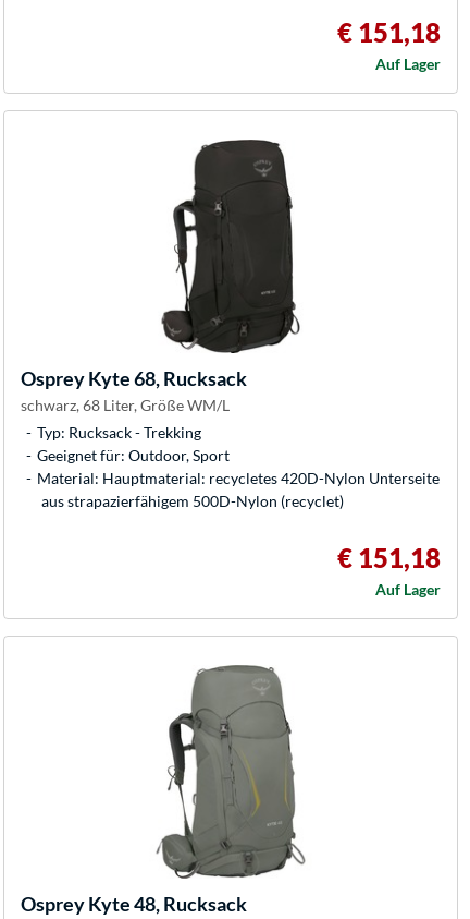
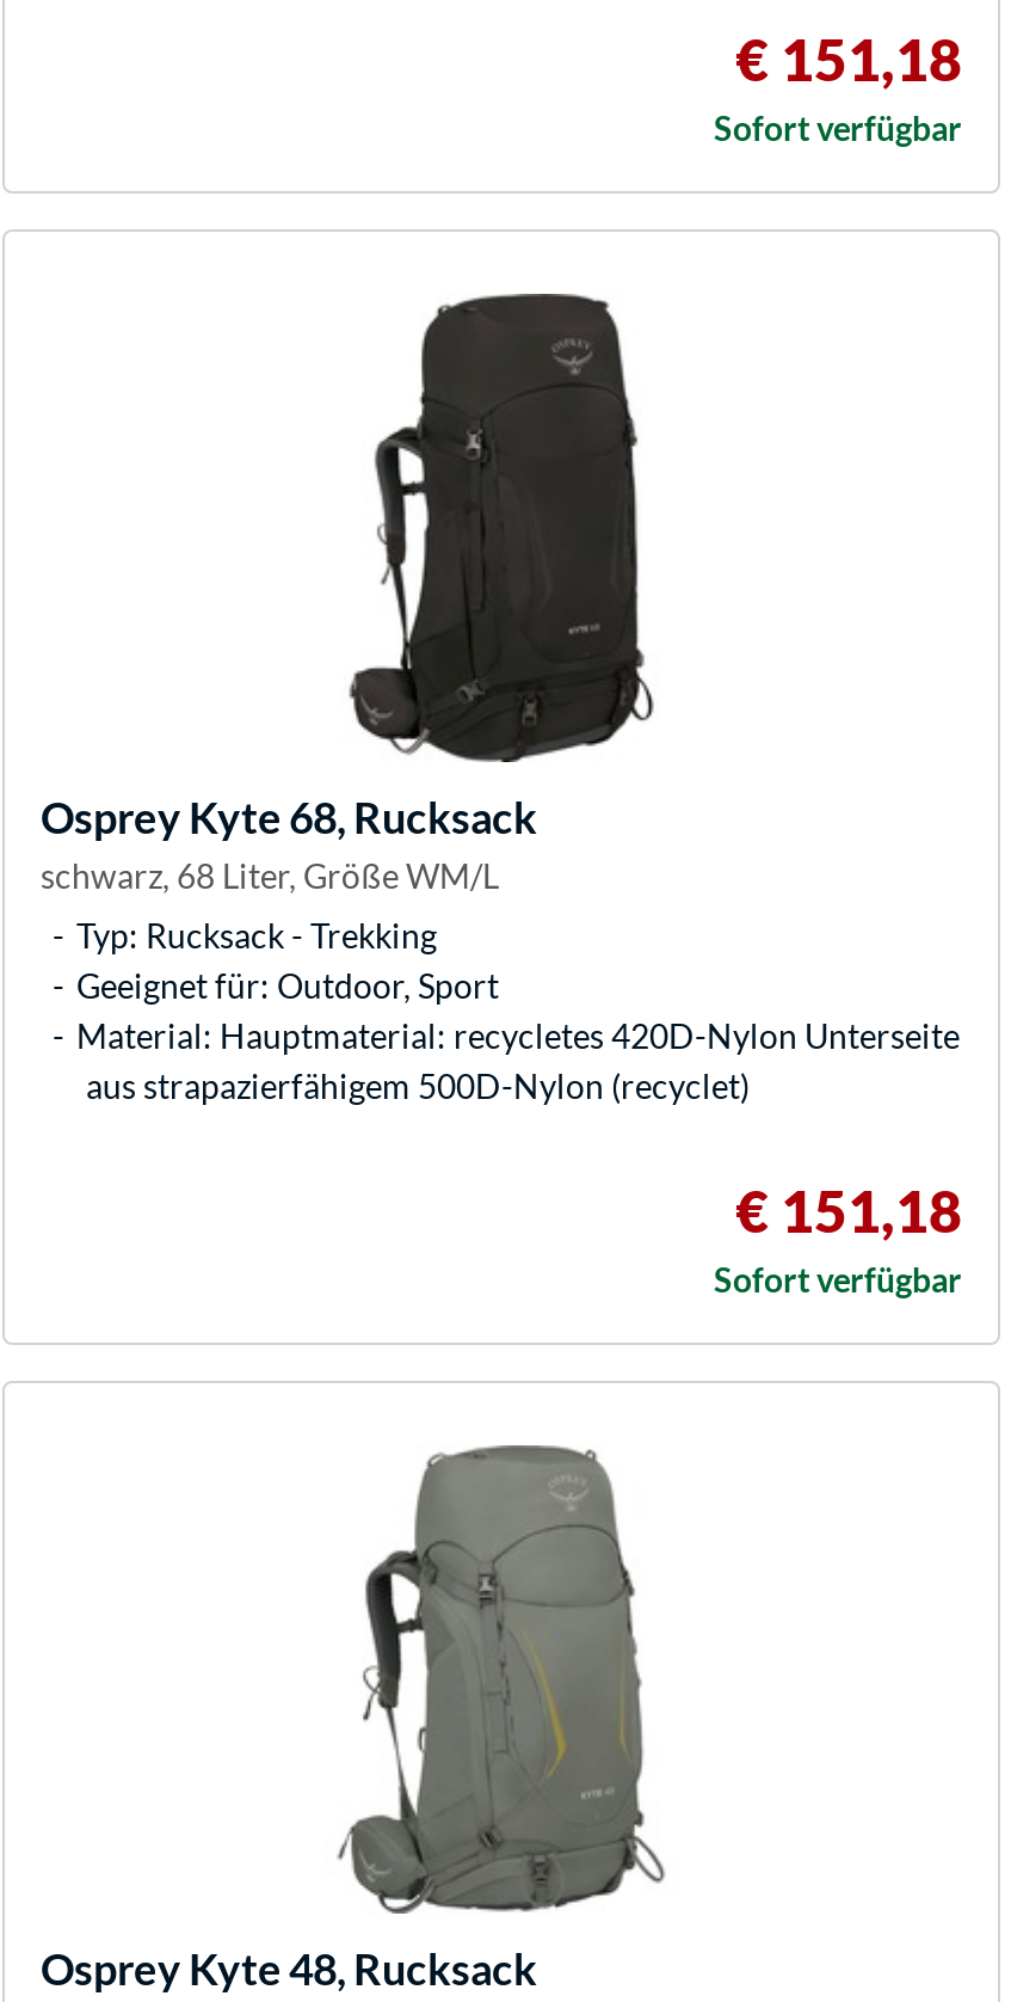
[375,55,441,73] Auf Lager -> [714,108,962,149] Sofort verfügbar
[375,580,441,599] Auf Lager -> [714,1260,962,1301] Sofort verfügbar

